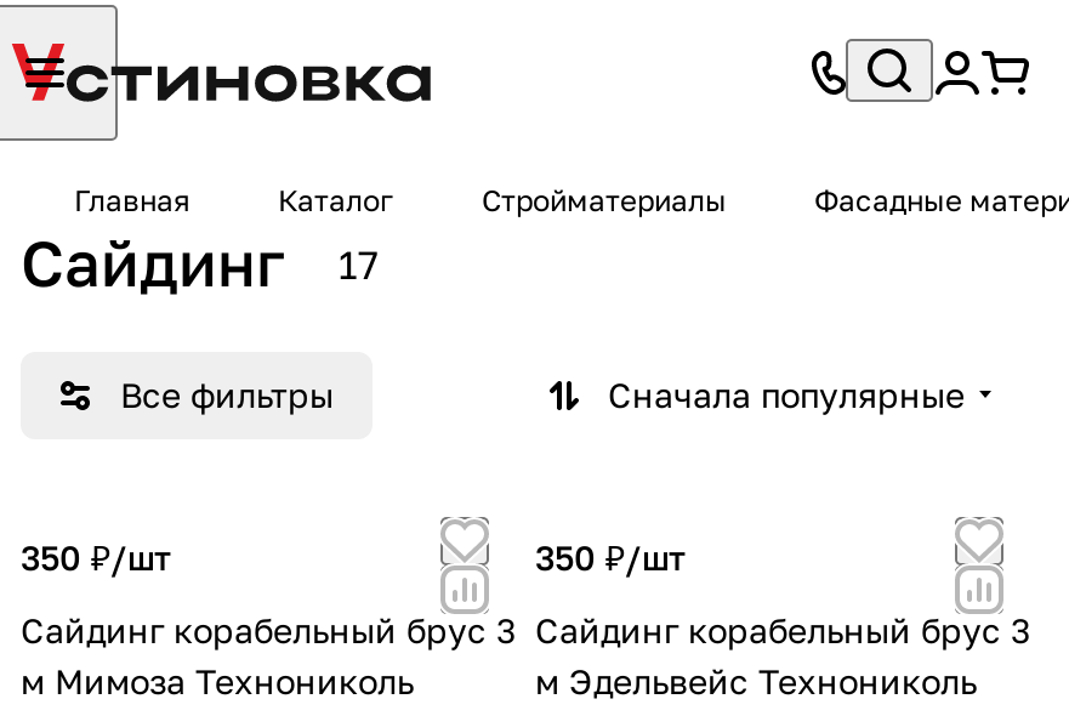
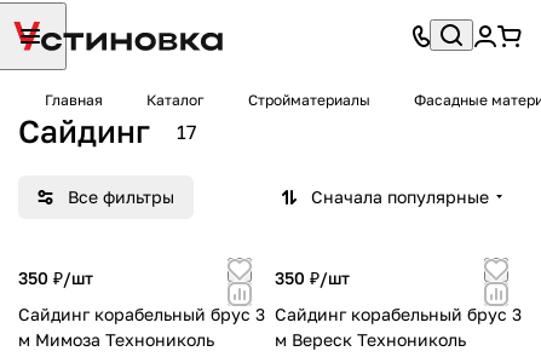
[535,660,977,701] м Эдельвейс Технониколь -> [275,329,466,349] м Вереск Технониколь

